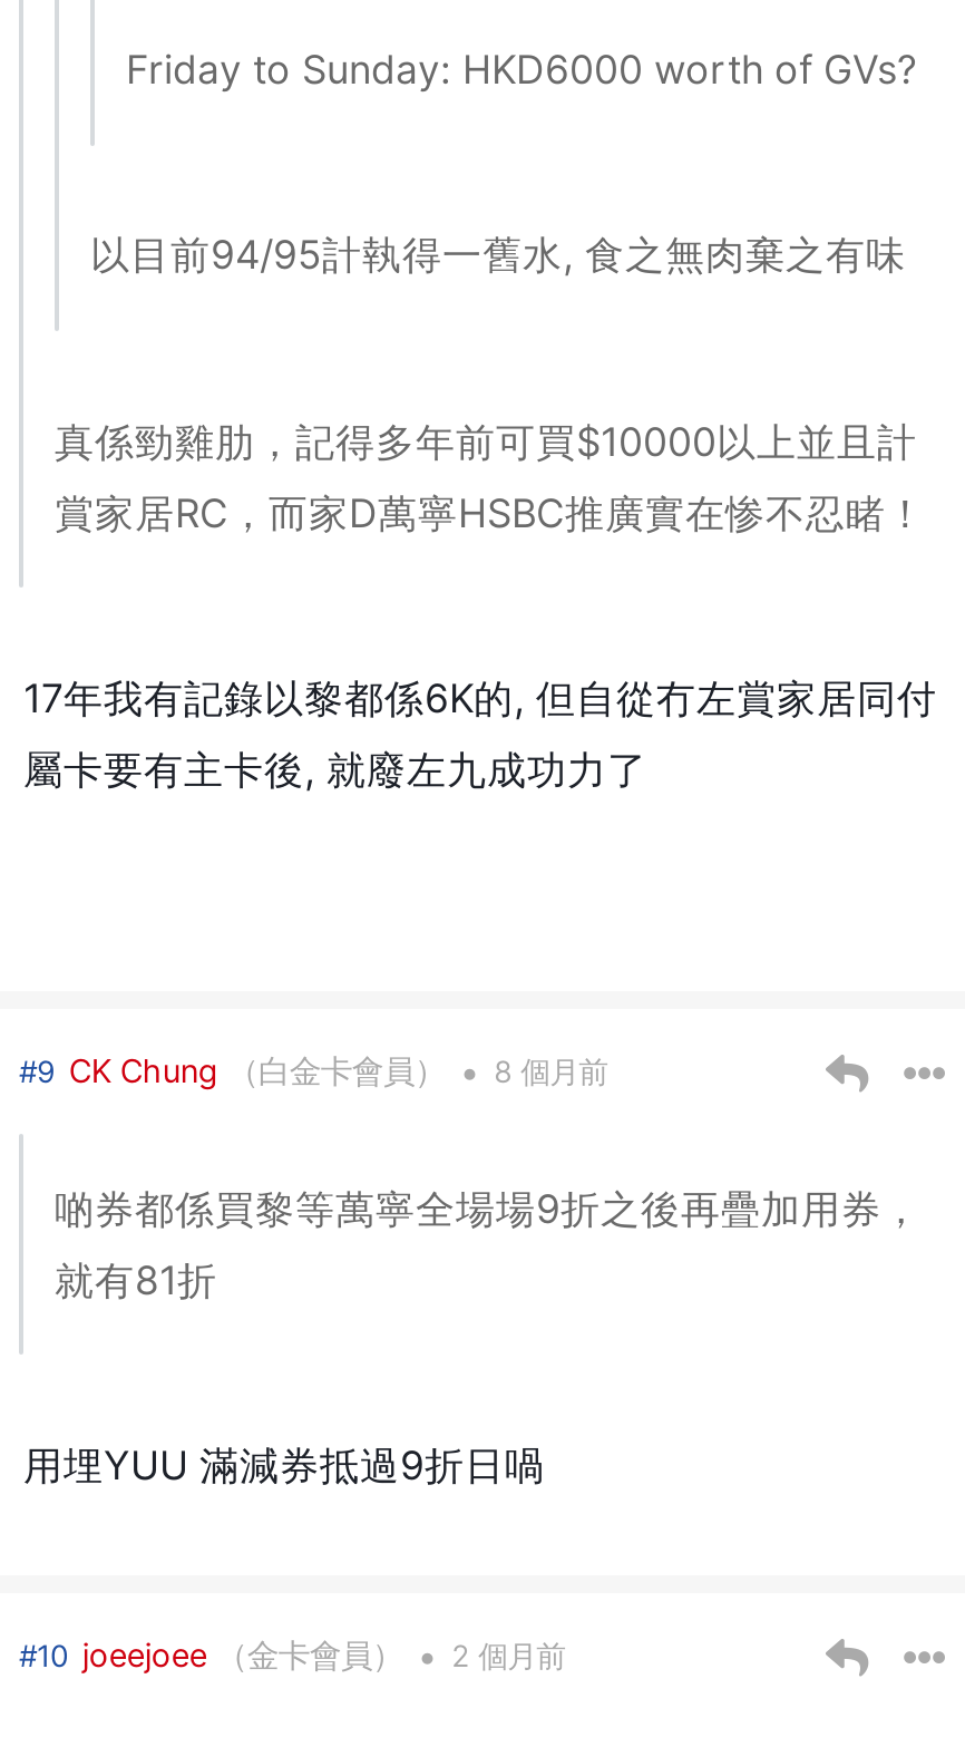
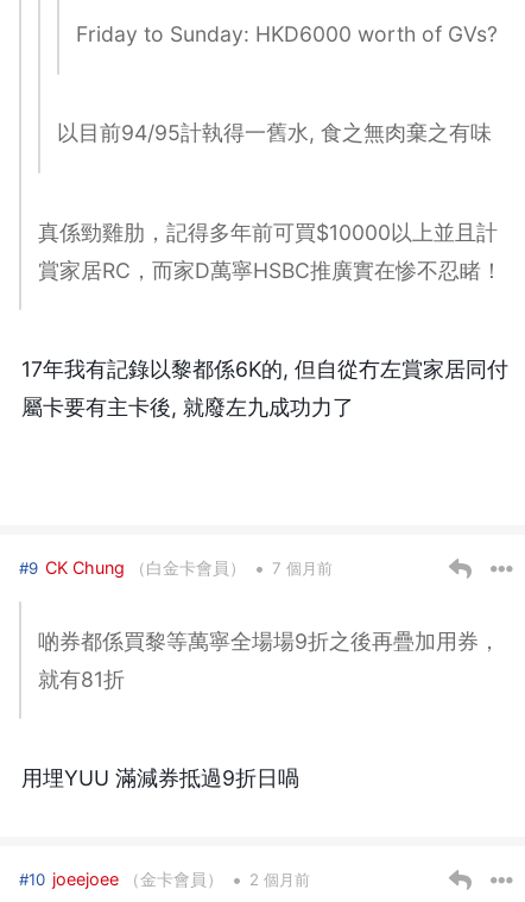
[19,1049,608,1094] #9 CK Chung（白金卡會員） • 8 個月前 -> [19,556,333,580] #9 CK Chung（白金卡會員） • 7 個月前

